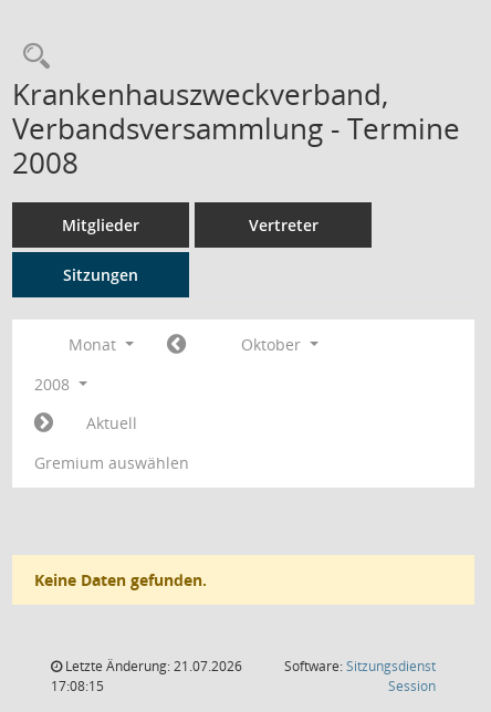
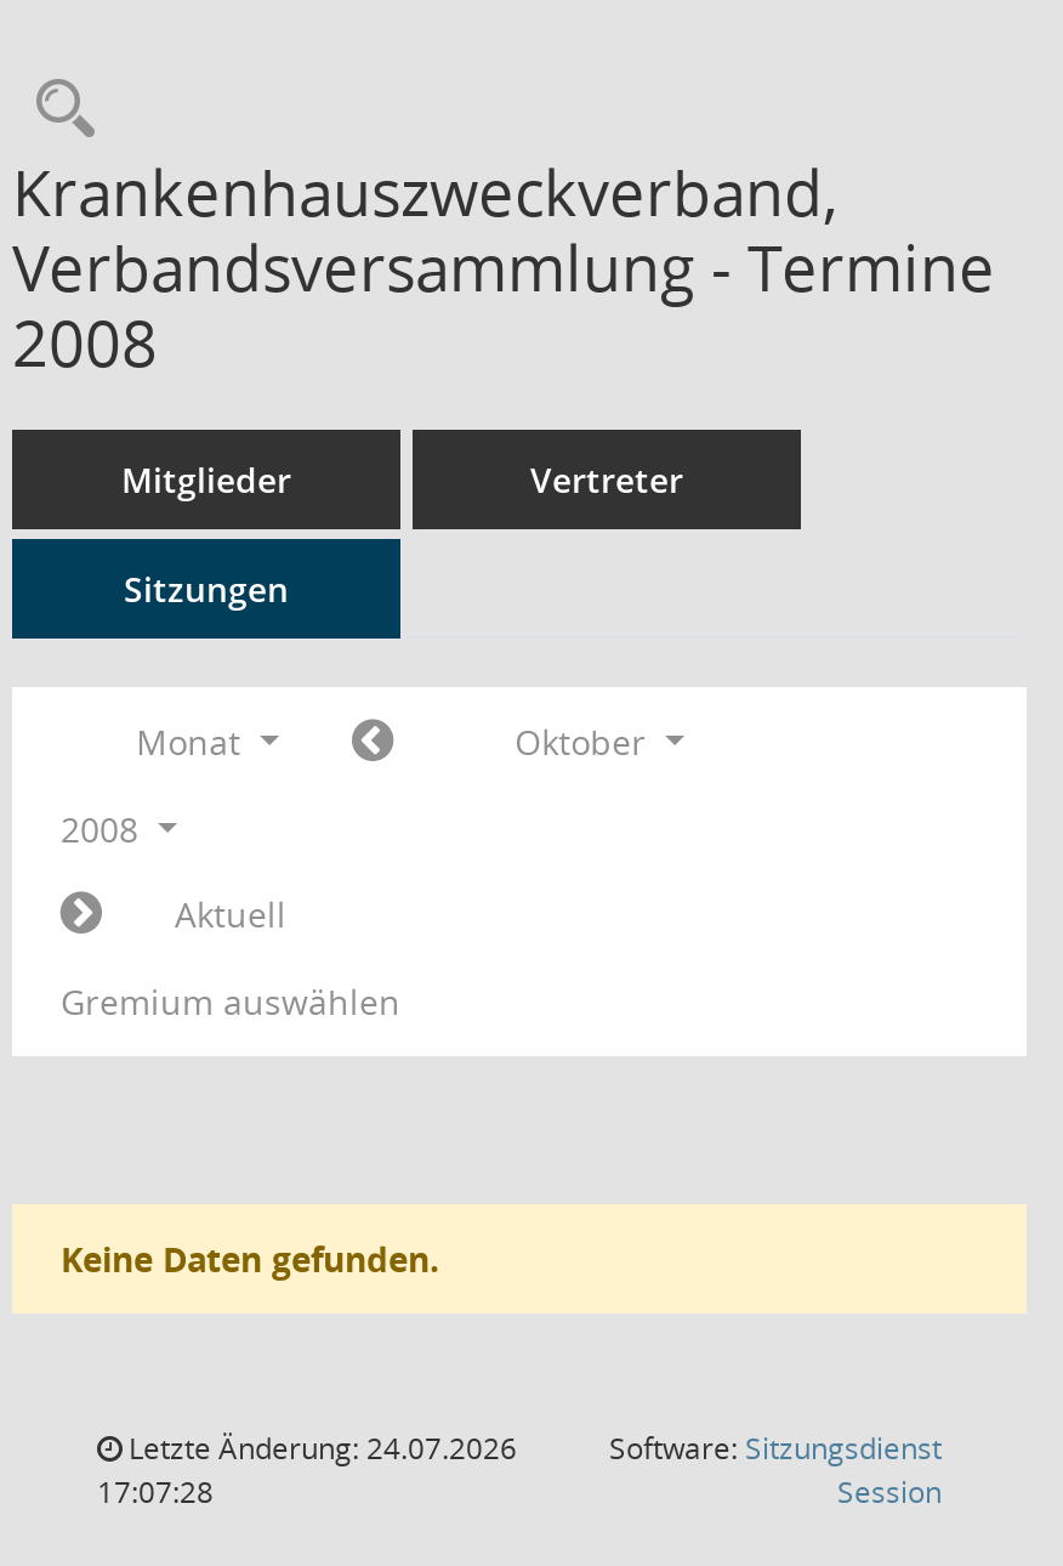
[62,657,242,676] Letzte Änderung: 21.07.2026 -> [121,1428,517,1469] Letzte Änderung: 24.07.2026
[51,677,104,695] 17:08:15 -> [97,1471,214,1513] 17:07:28

